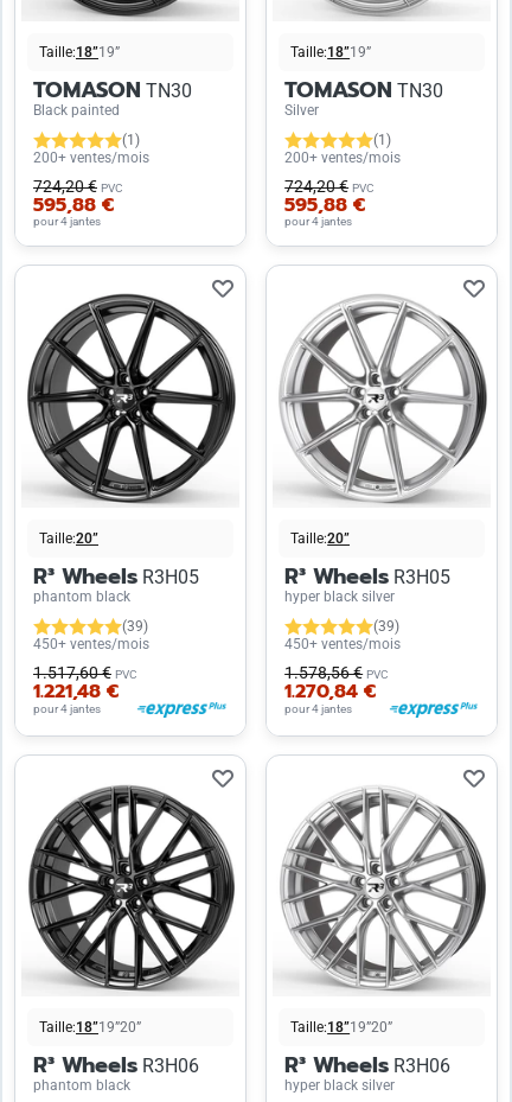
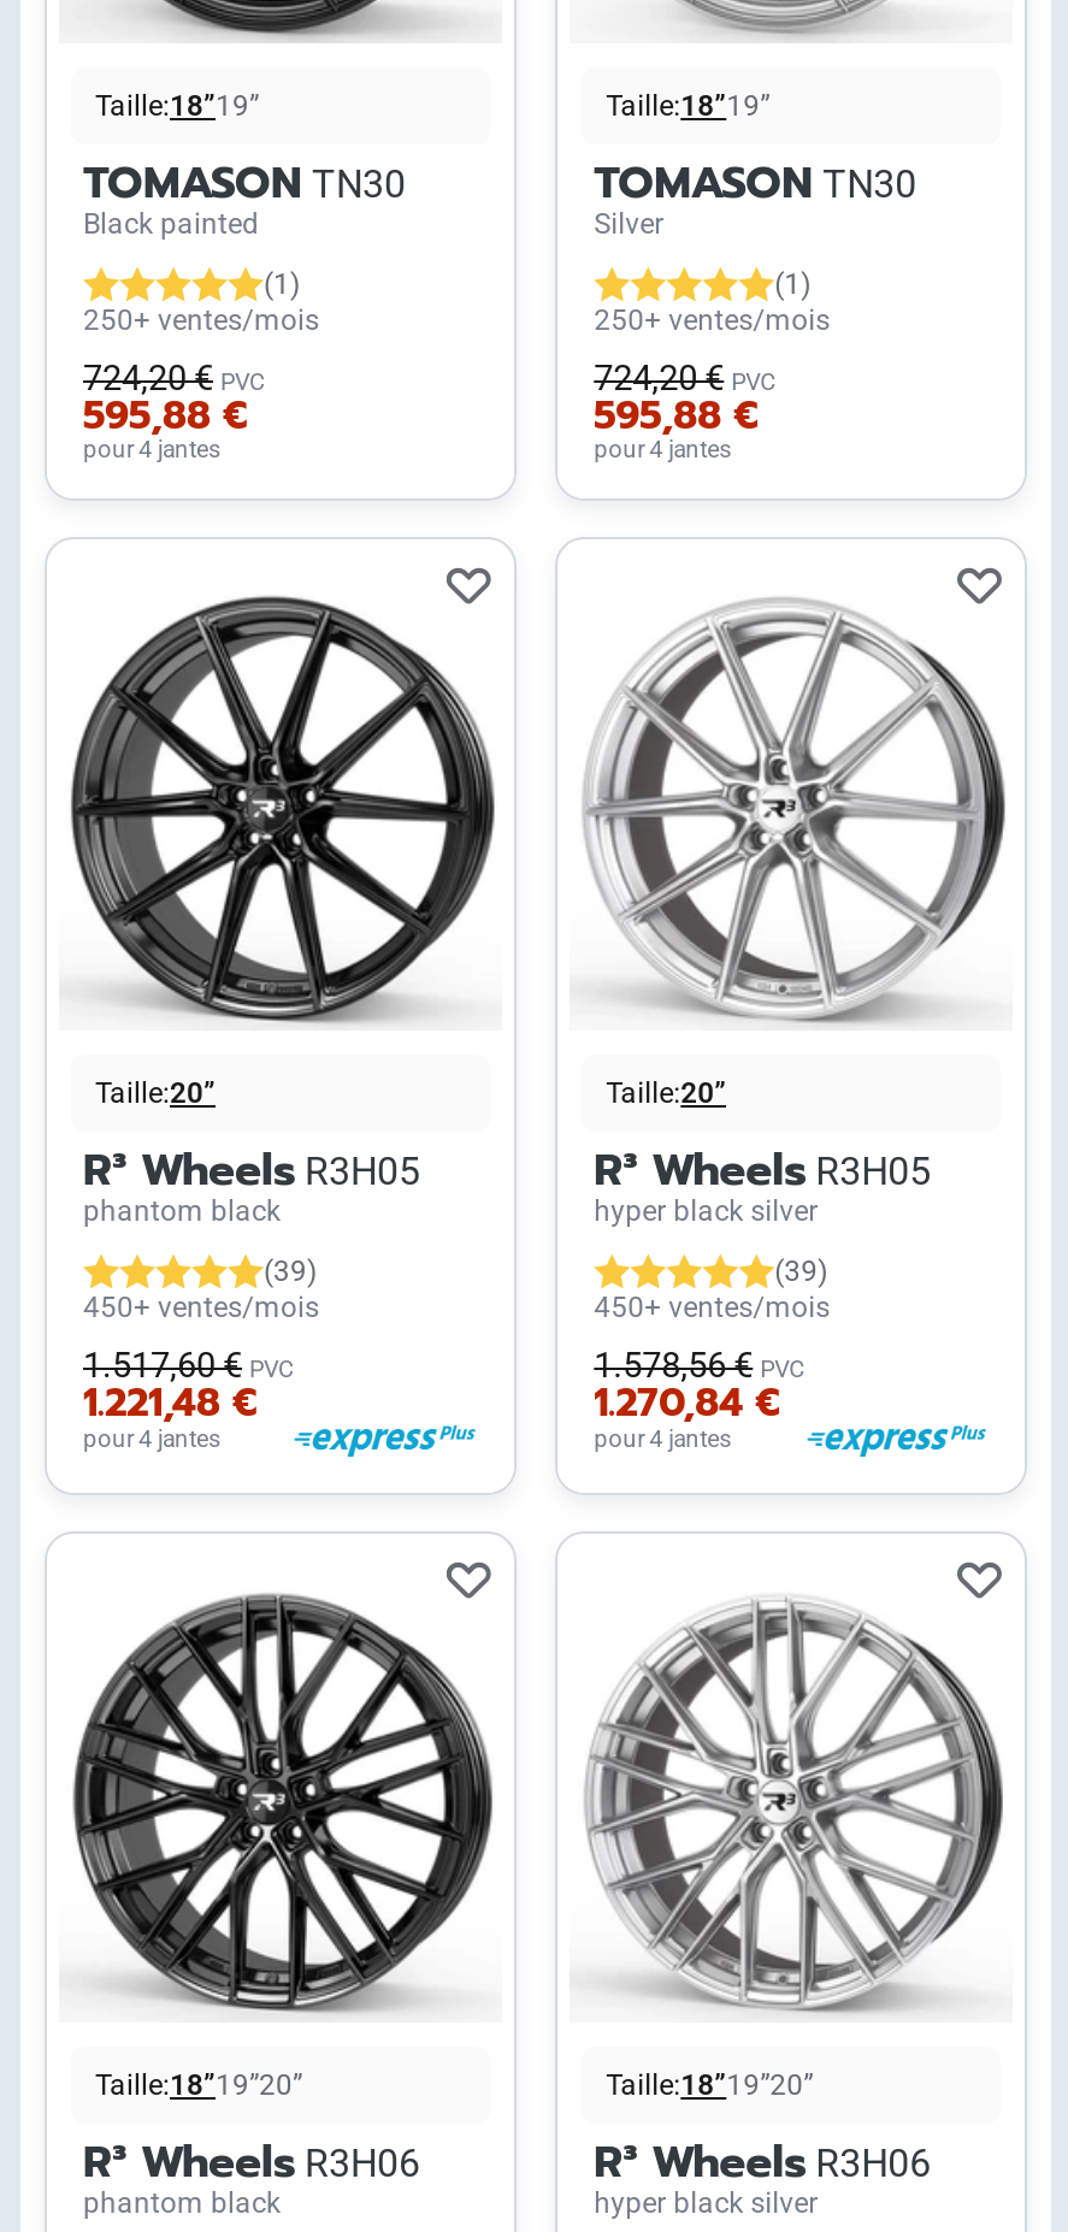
[33,149,149,166] 200+ ventes/mois -> [83,303,319,337] 250+ ventes/mois
[285,149,401,166] 200+ ventes/mois -> [594,303,830,337] 250+ ventes/mois

